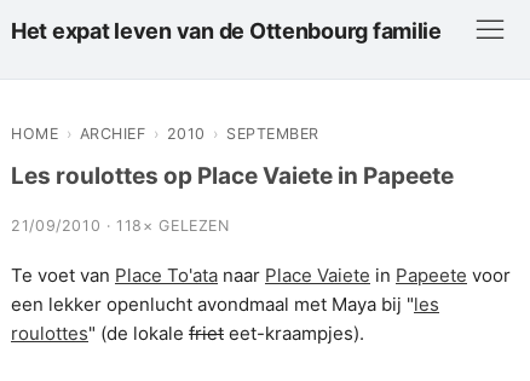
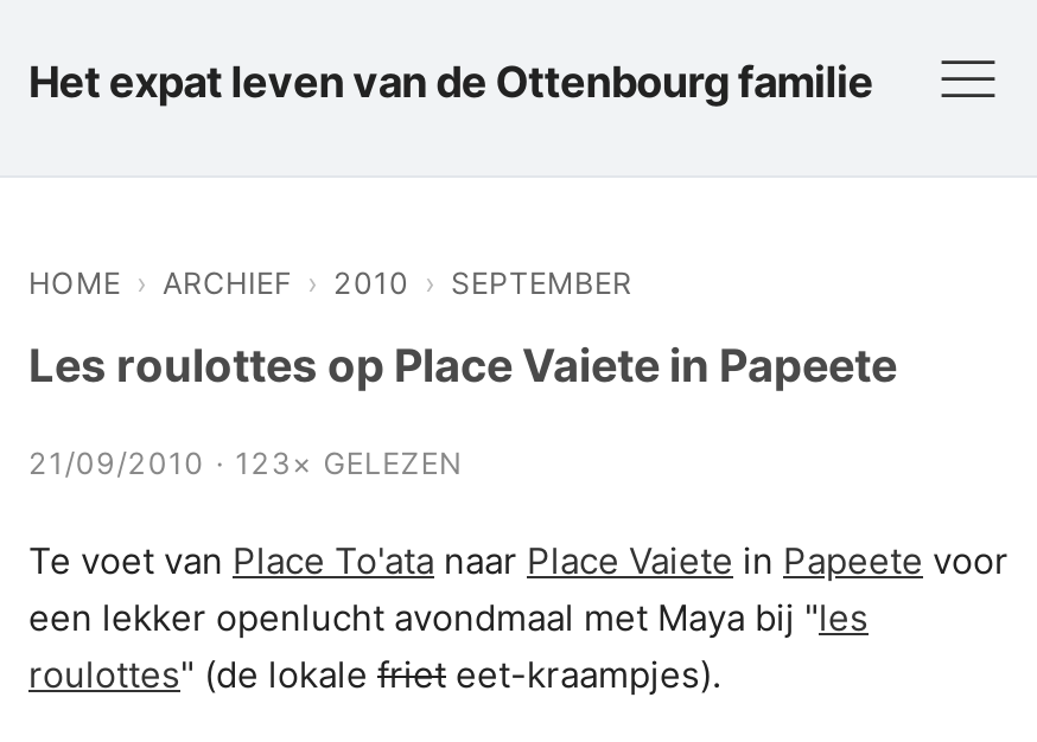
[11,217,229,235] 21/09/2010 · 118× GELEZEN -> [28,446,462,481] 21/09/2010 · 123× GELEZEN

